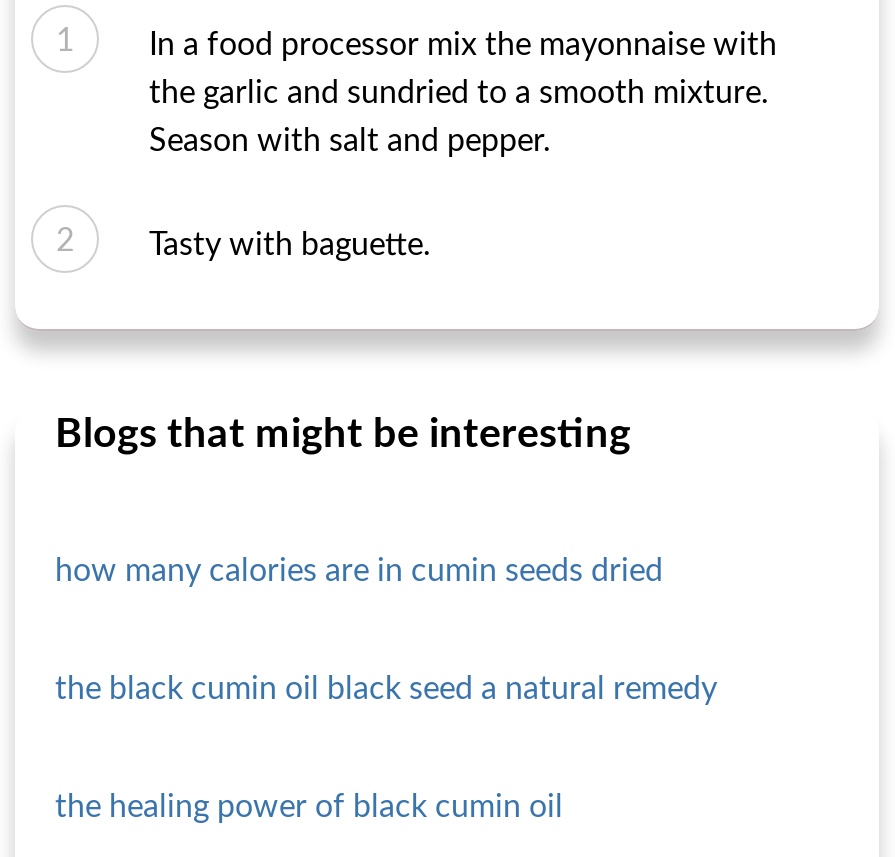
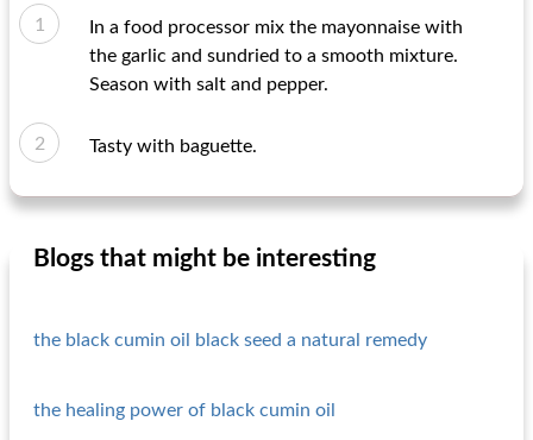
[55,555,663,587] how many calories are in cumin seeds dried -> none

